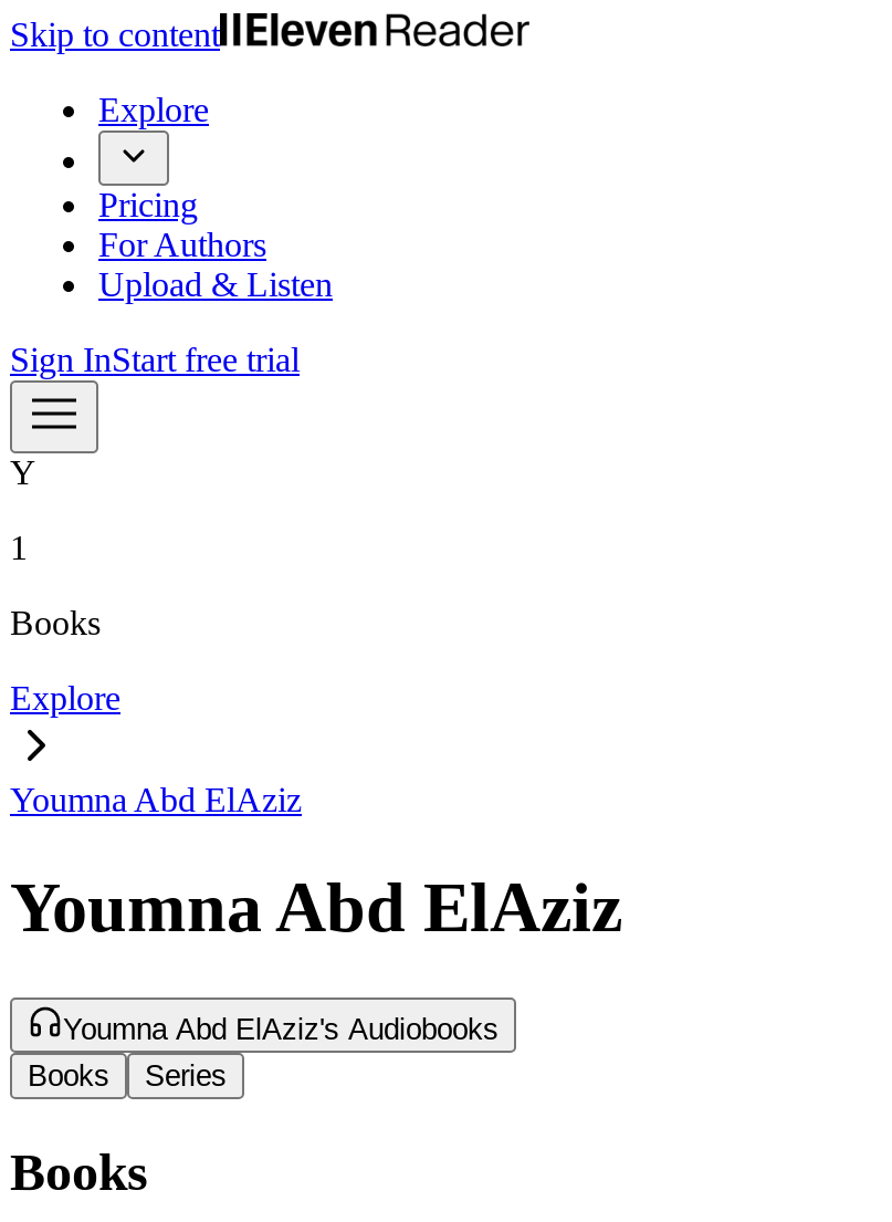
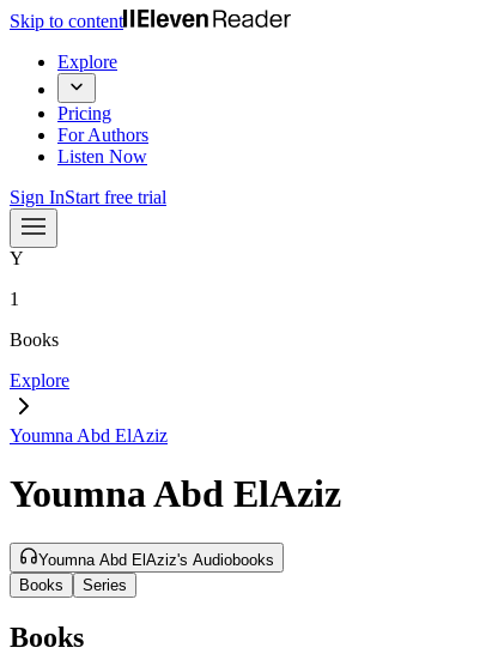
[98,265,333,303] Upload & Listen -> [57,146,147,166] Listen Now

